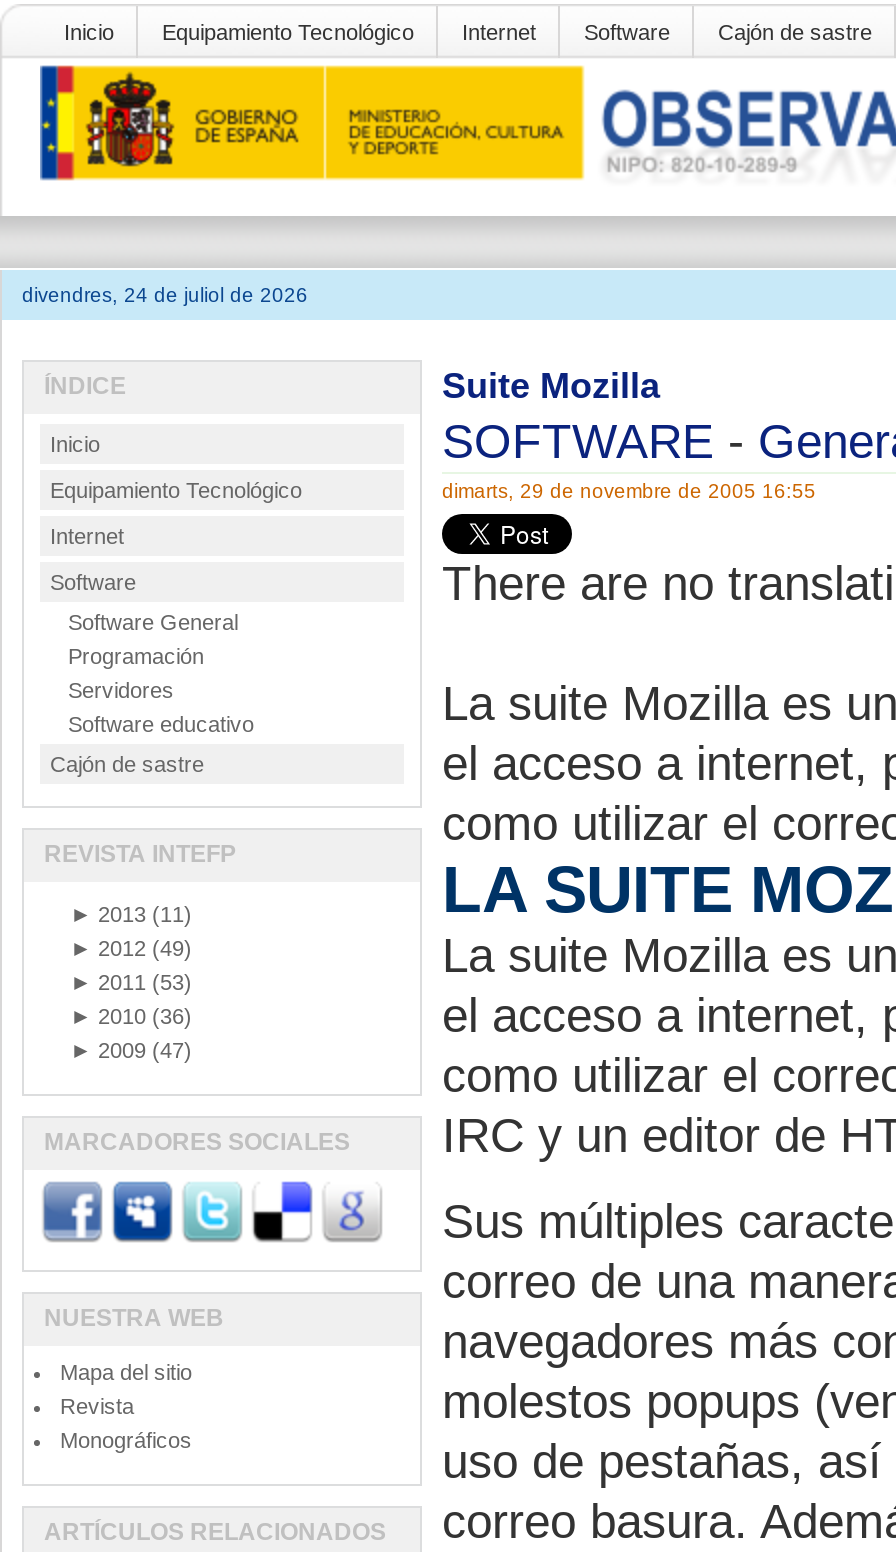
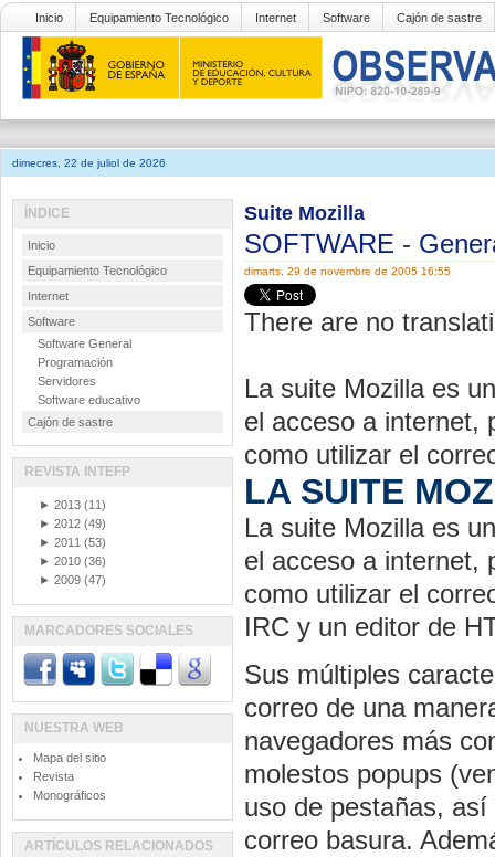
[22,284,308,306] divendres, 24 de juliol de 2026 -> [12,157,166,169] dimecres, 22 de juliol de 2026

